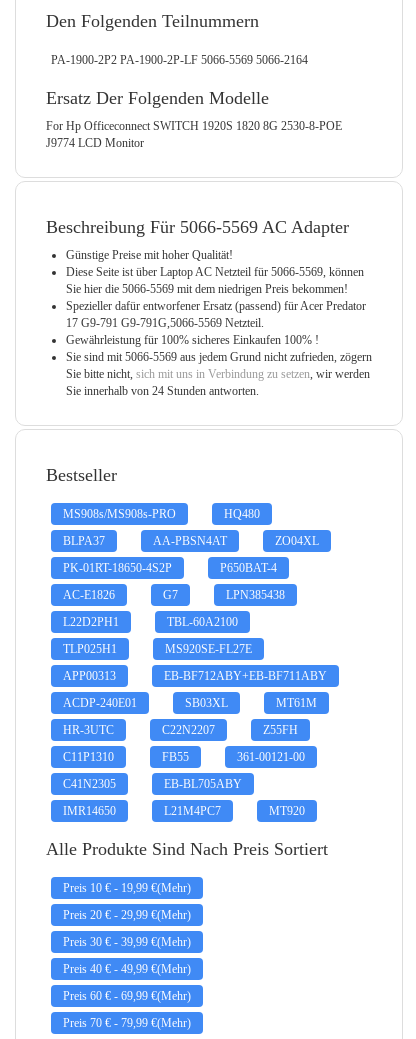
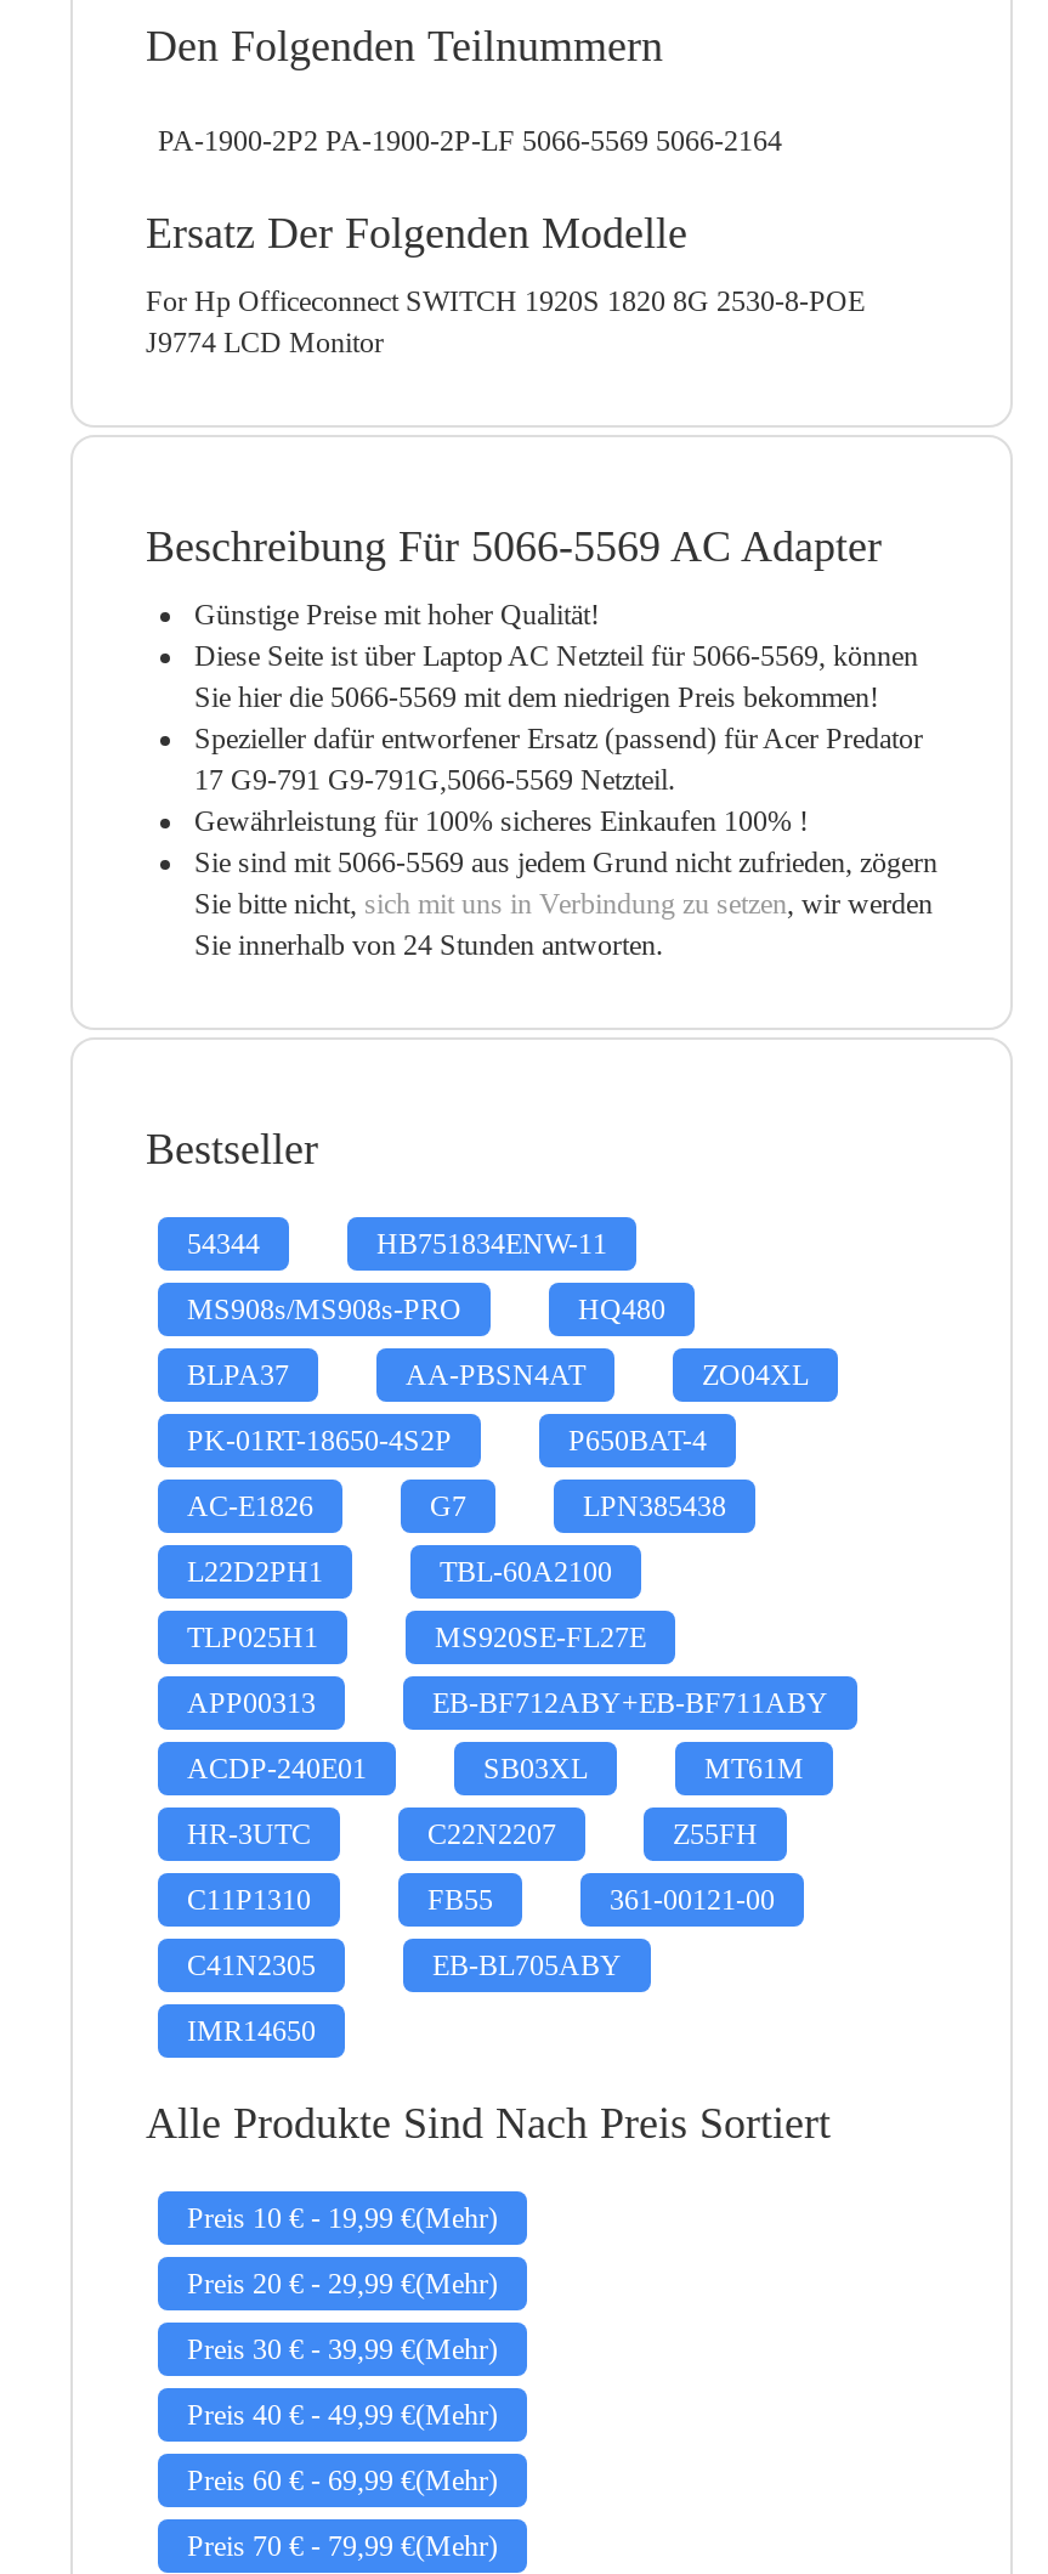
none -> [187,1226,607,1260] 54344 | HB751834ENW-11
[164,804,305,818] L21M4PC7 | MT920 -> none

